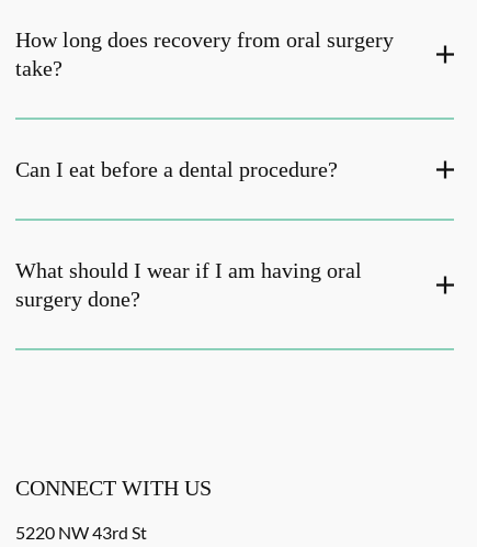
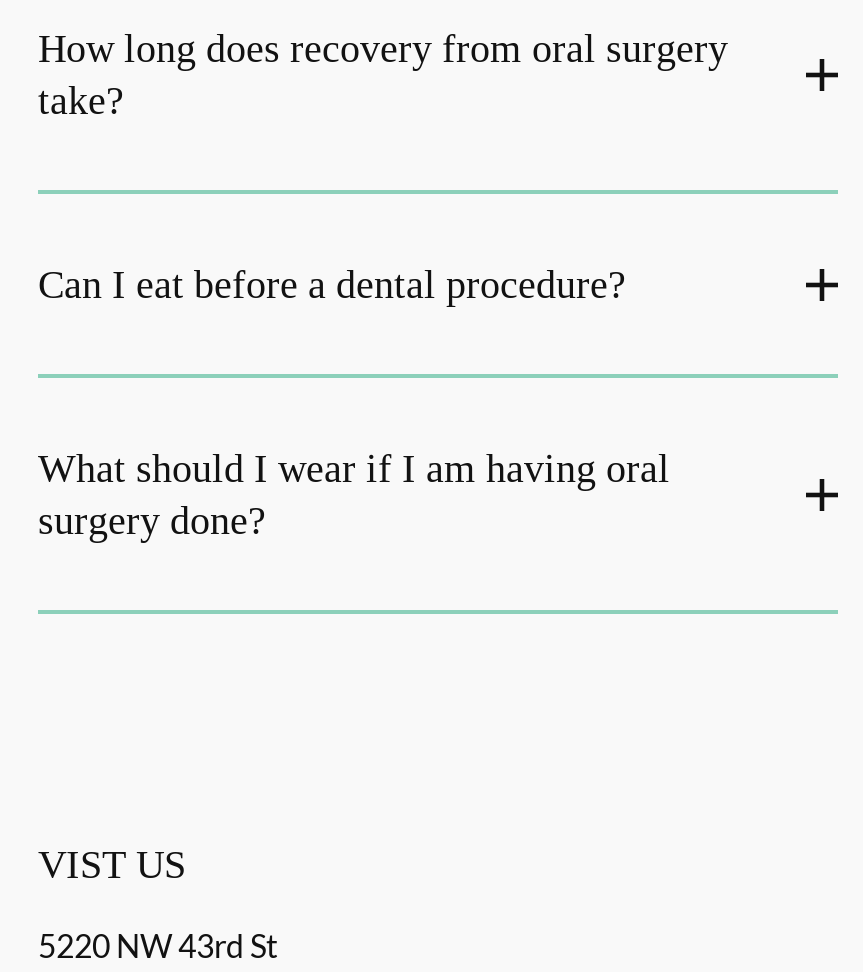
[15,476,212,500] CONNECT WITH US -> [38,842,186,886] VIST US

